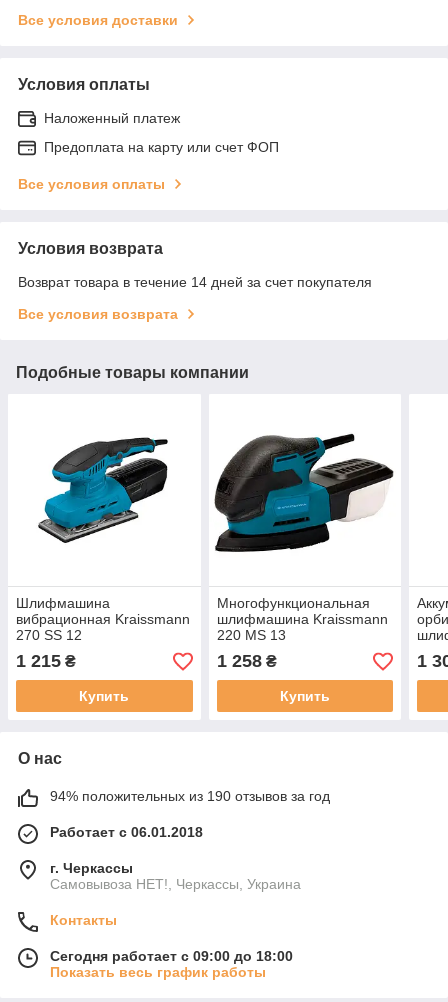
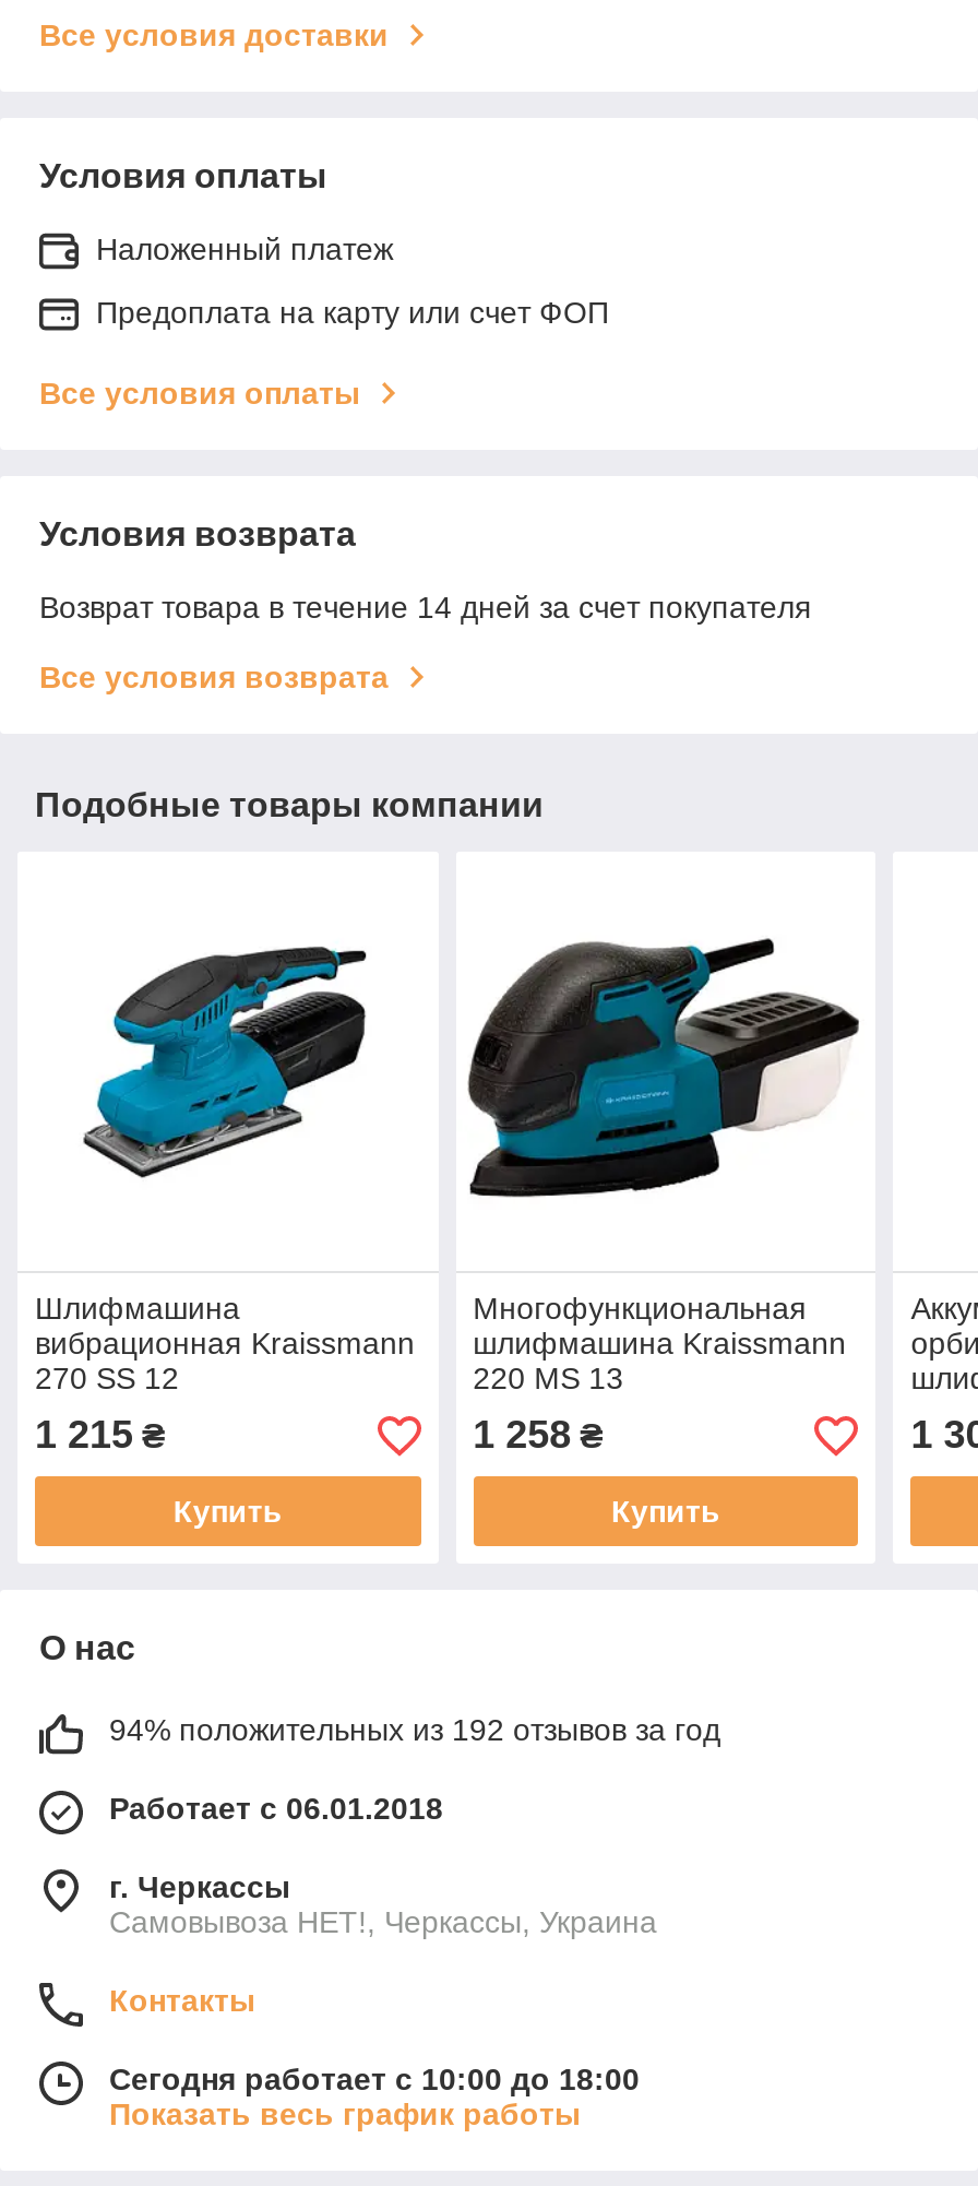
[50,788,330,804] 94% положительных из 190 отзывов за год -> [109,1713,720,1748] 94% положительных из 192 отзывов за год
[50,948,293,964] Сегодня работает с 09:00 до 18:00 -> [109,2062,640,2097] Сегодня работает с 10:00 до 18:00

